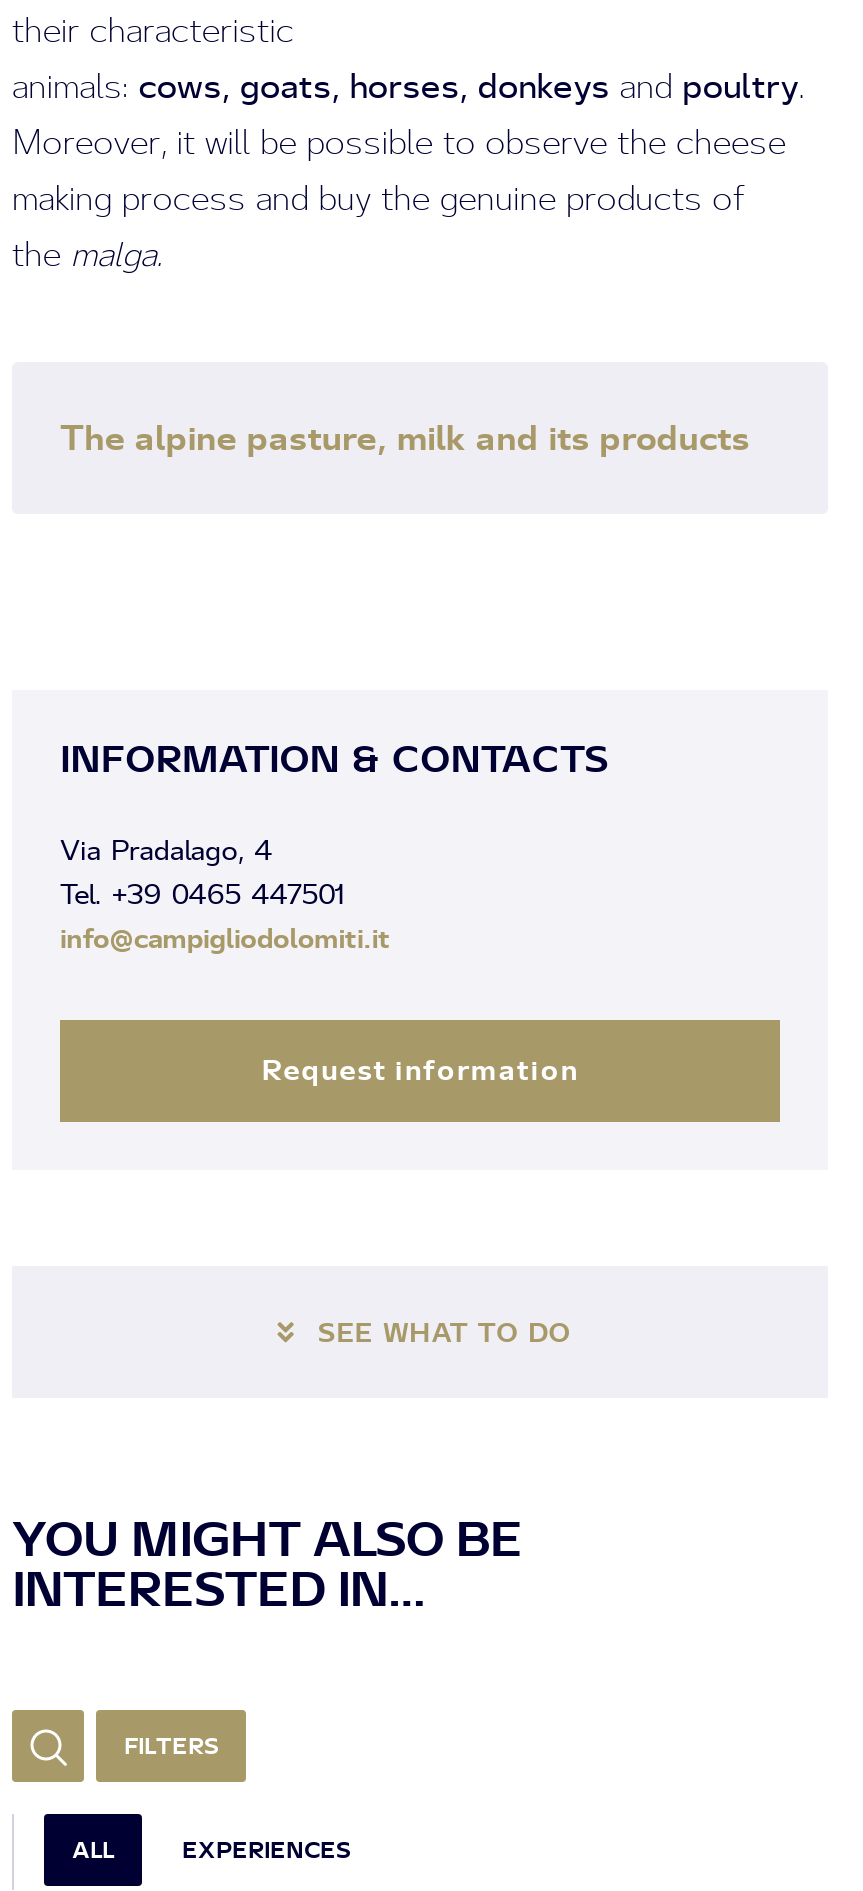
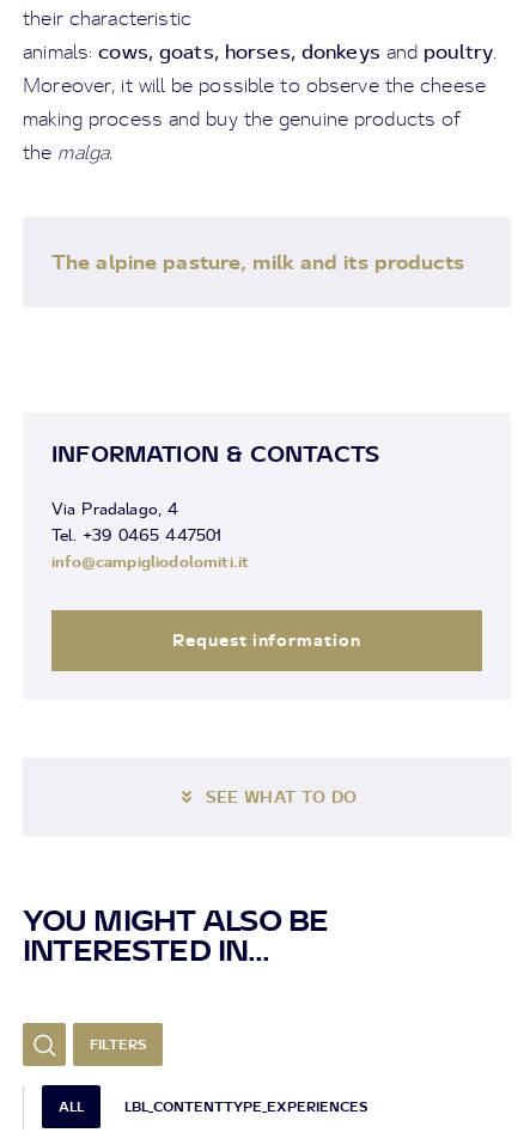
[182,1836,350,1864] EXPERIENCES -> [124,1099,367,1115] LBL_CONTENTTYPE_EXPERIENCES

